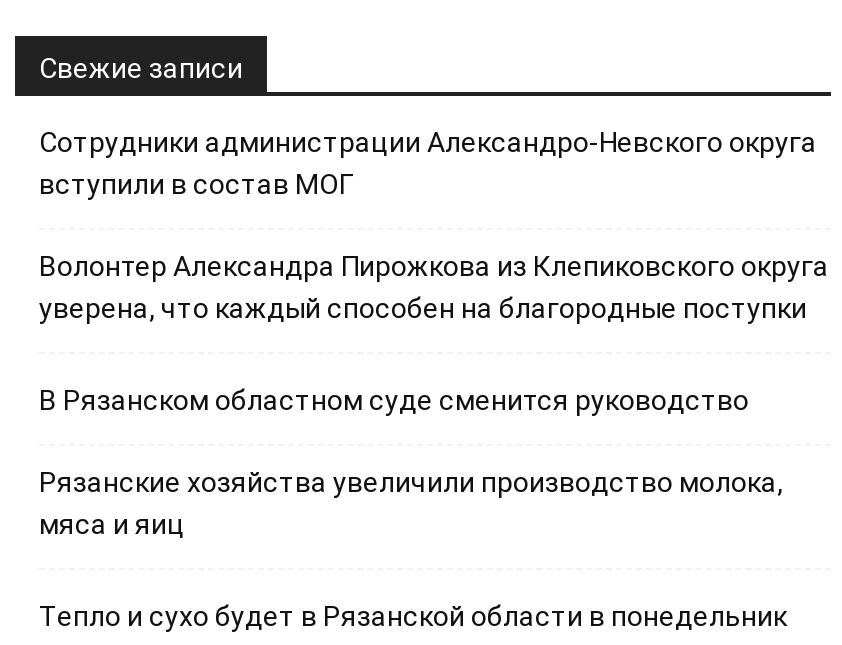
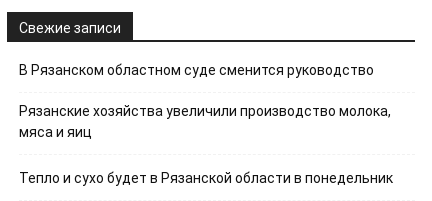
[39,125,829,323] Сотрудники администрации Александро-Невского округа | вступили в состав МОГ | Волонтер Александра Пирожкова из Клепиковского округа | уверена, что каждый способен на благородные поступки -> none

